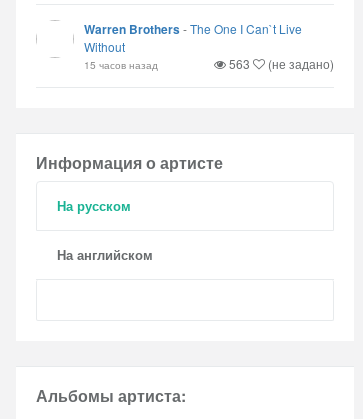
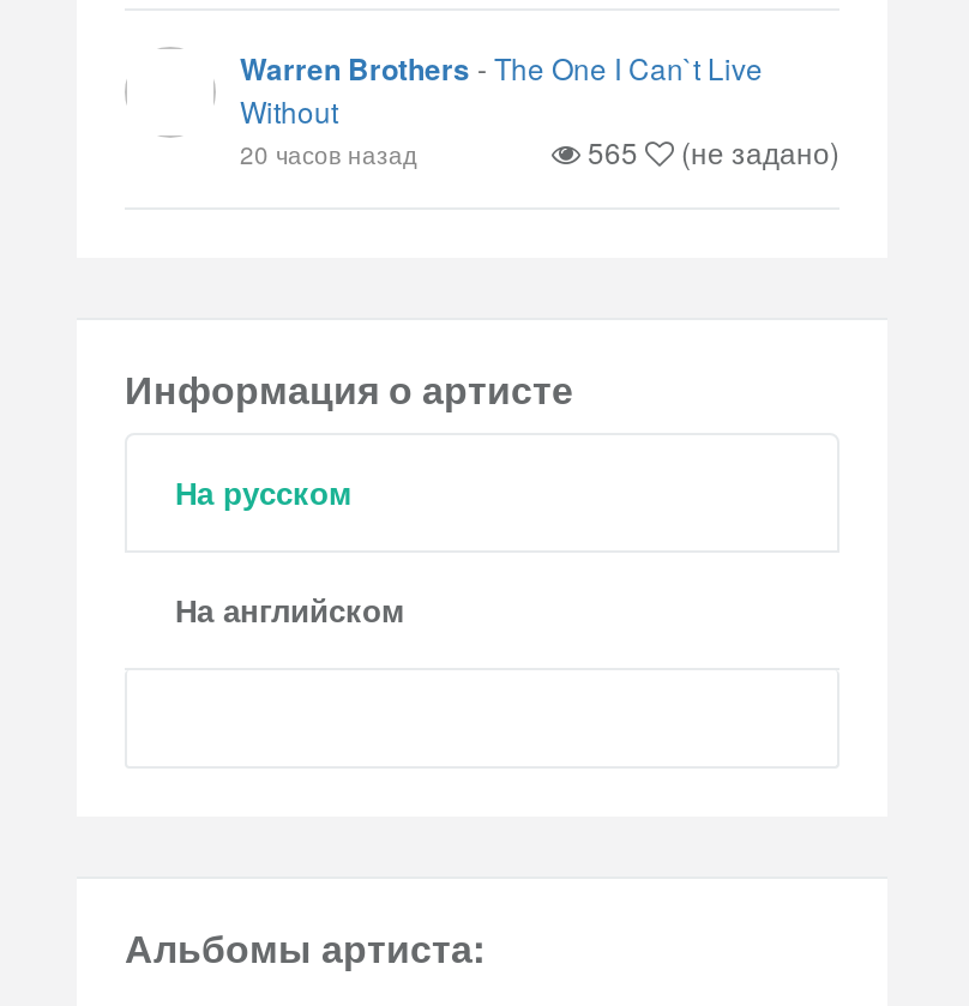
[84,57,158,72] 15 часов назад -> [240,135,417,171] 20 часов назад
[226,55,334,72] 563 (не задано) -> [580,131,839,171] 565 (не задано)

